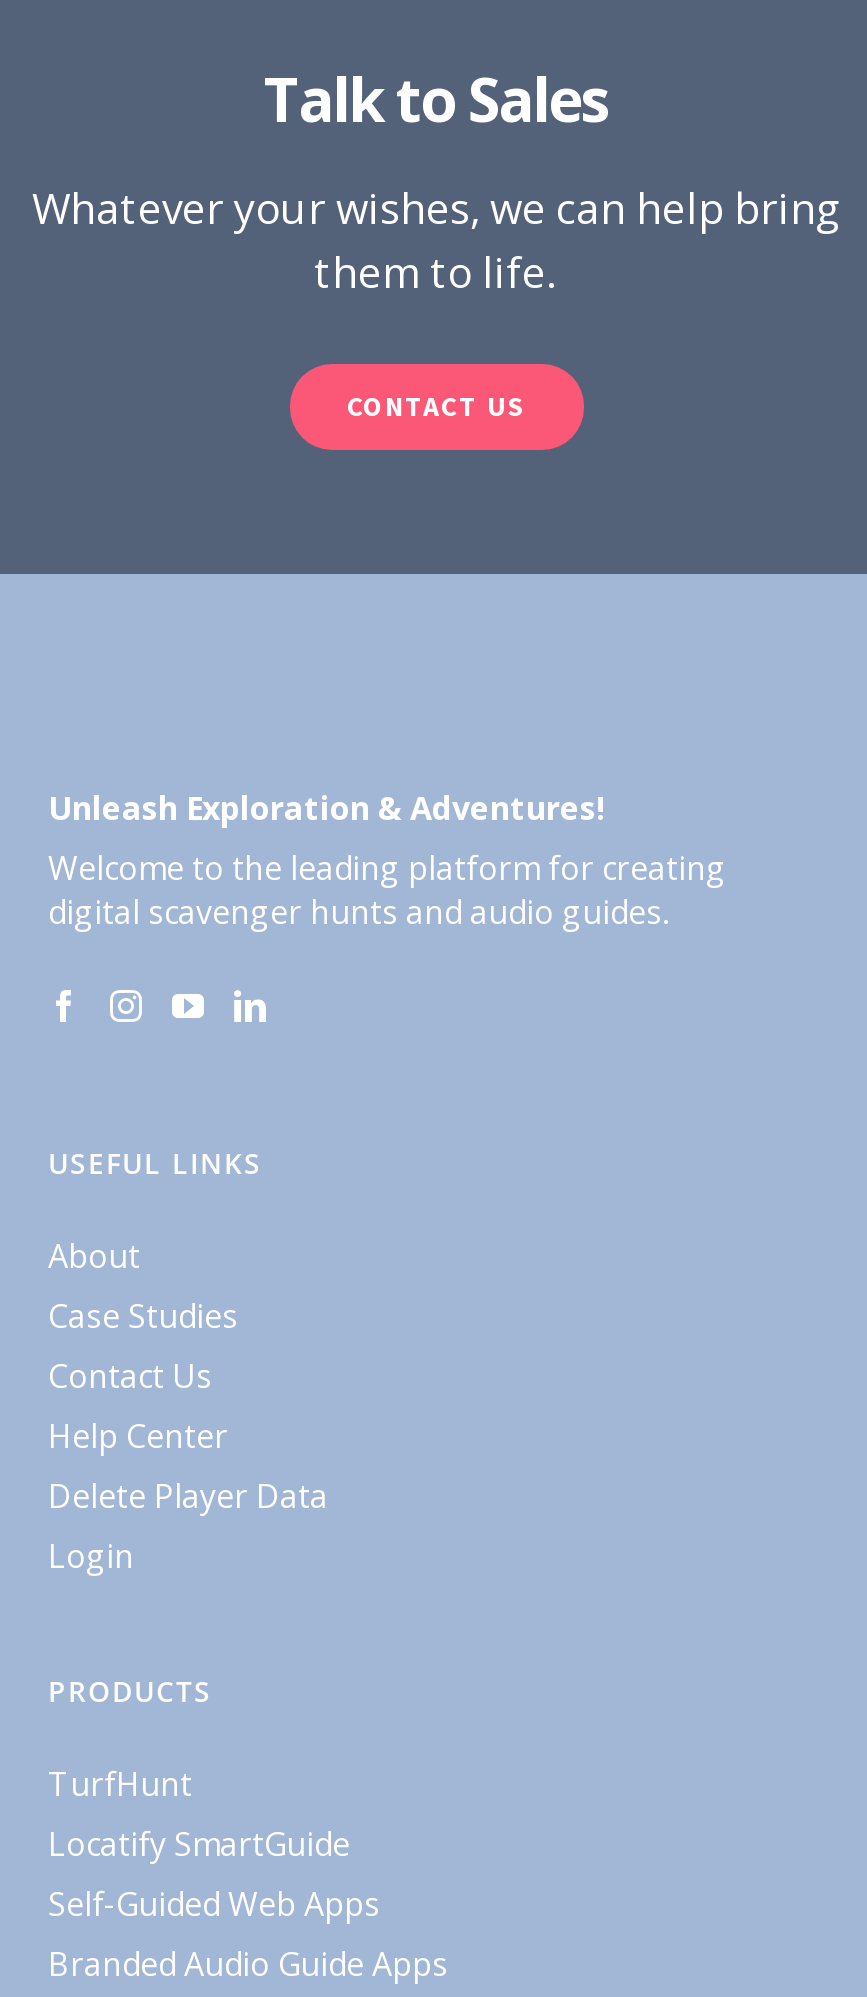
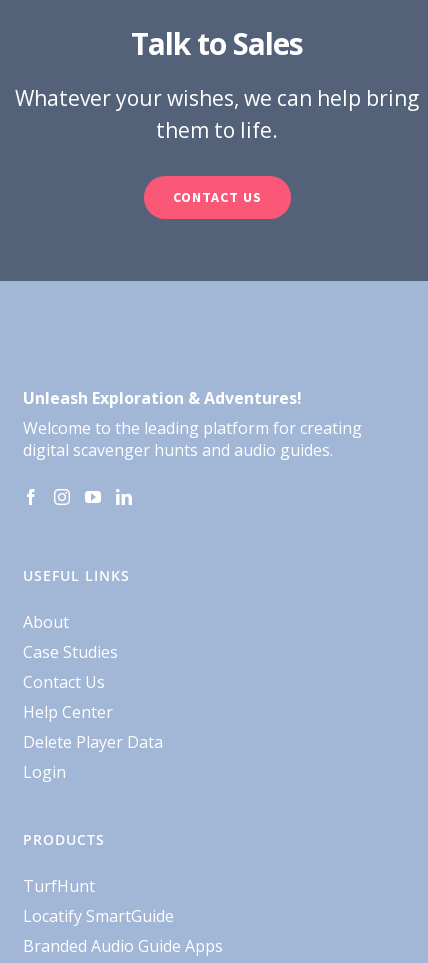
[48,1882,380,1926] Self-Guided Web Apps -> none

